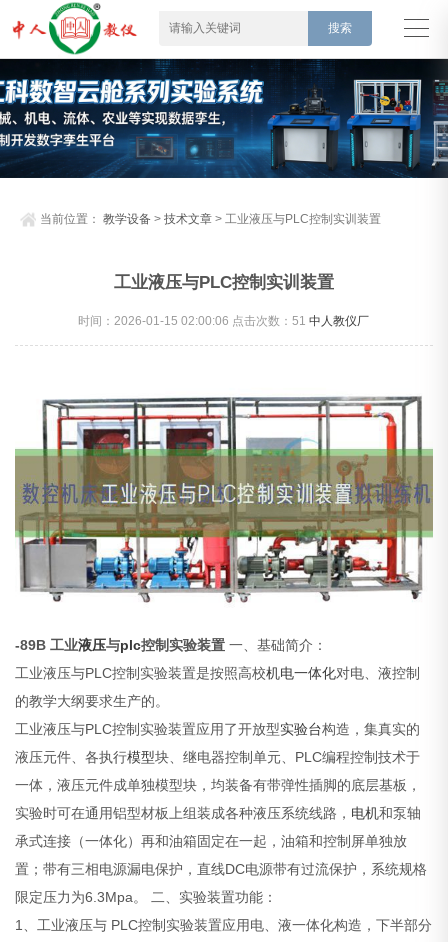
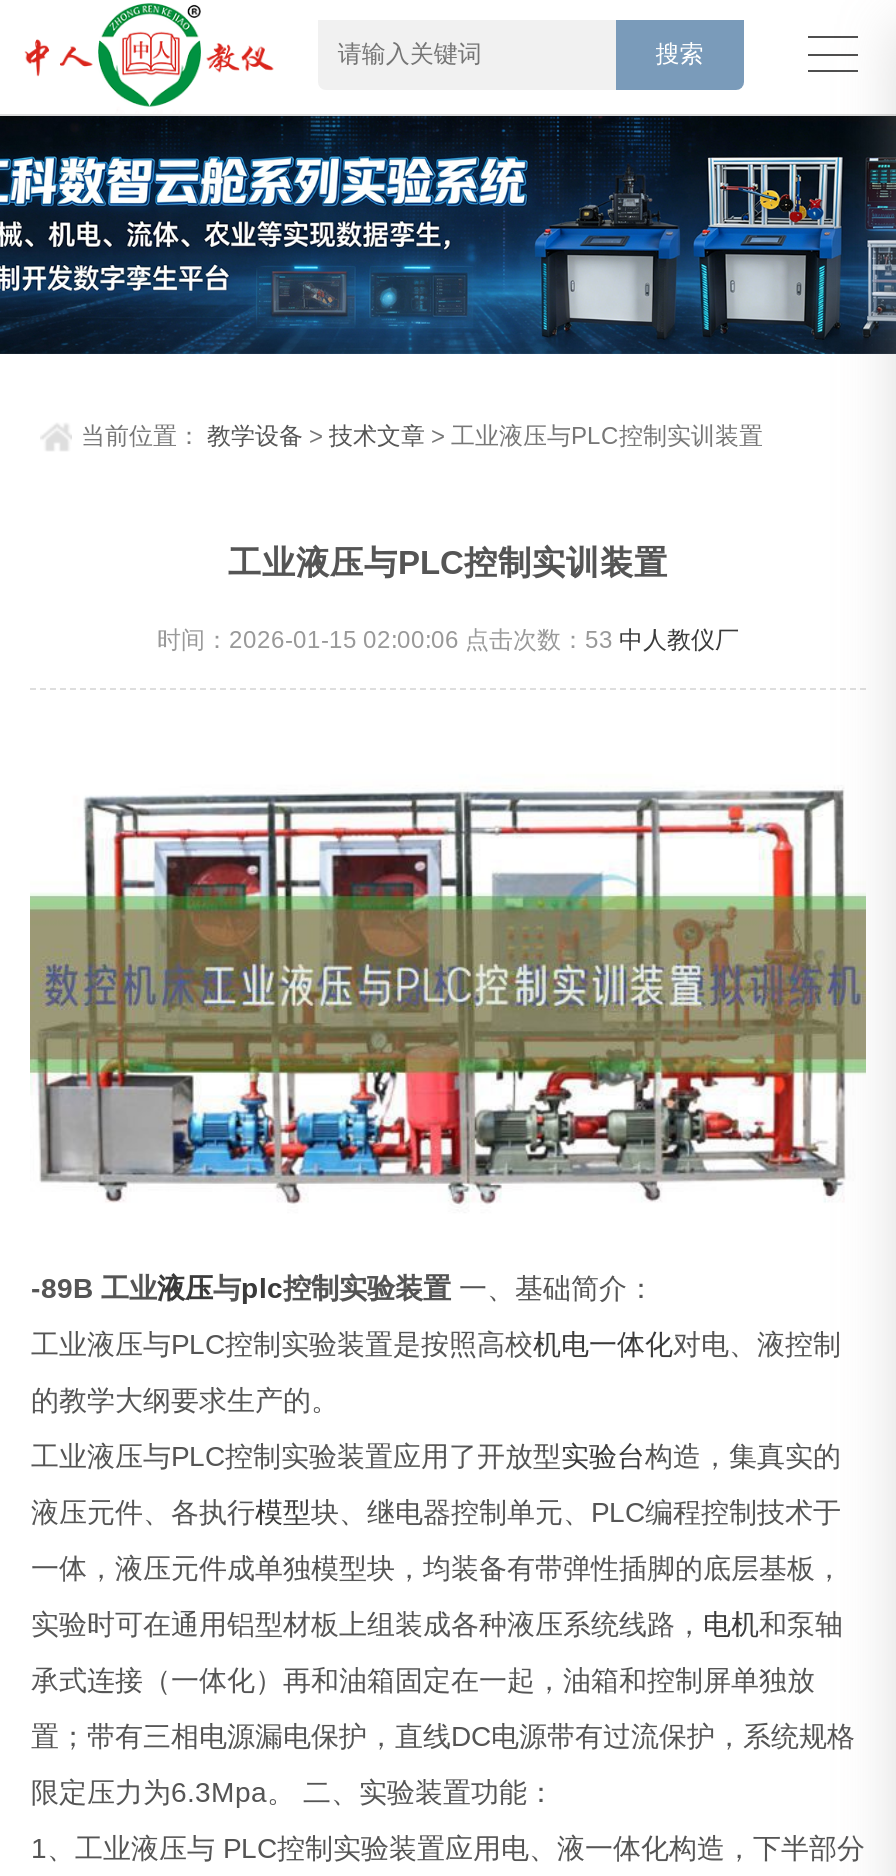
[78,314,369,328] 时间：2026-01-15 02:00:06 点击次数：51中人教仪厂 -> [157,626,739,654] 时间：2026-01-15 02:00:06 点击次数：53中人教仪厂

